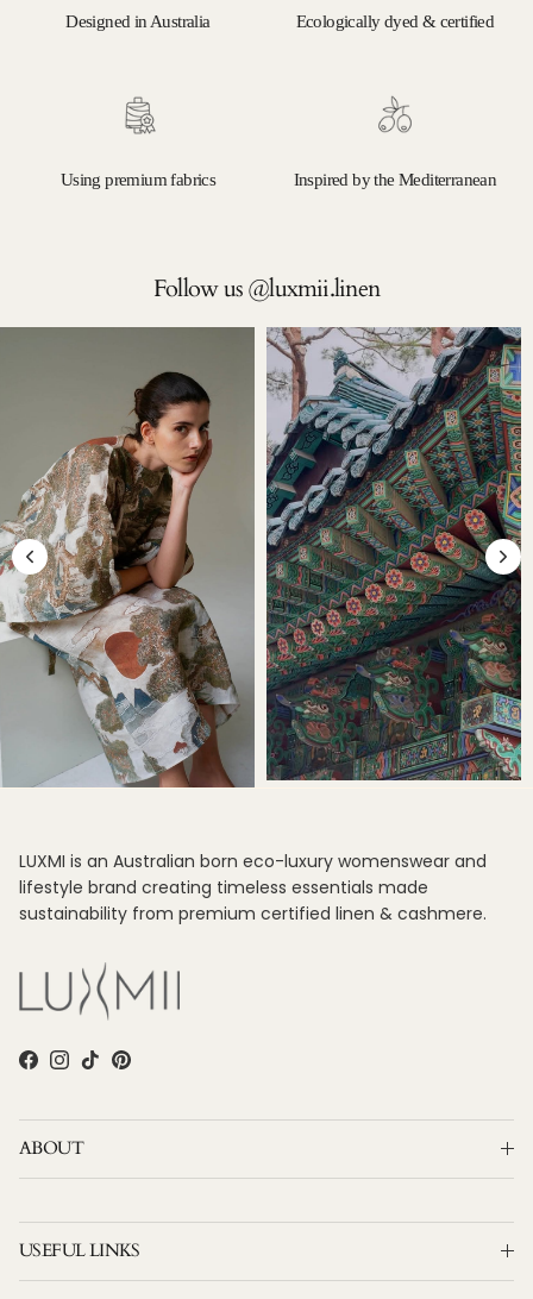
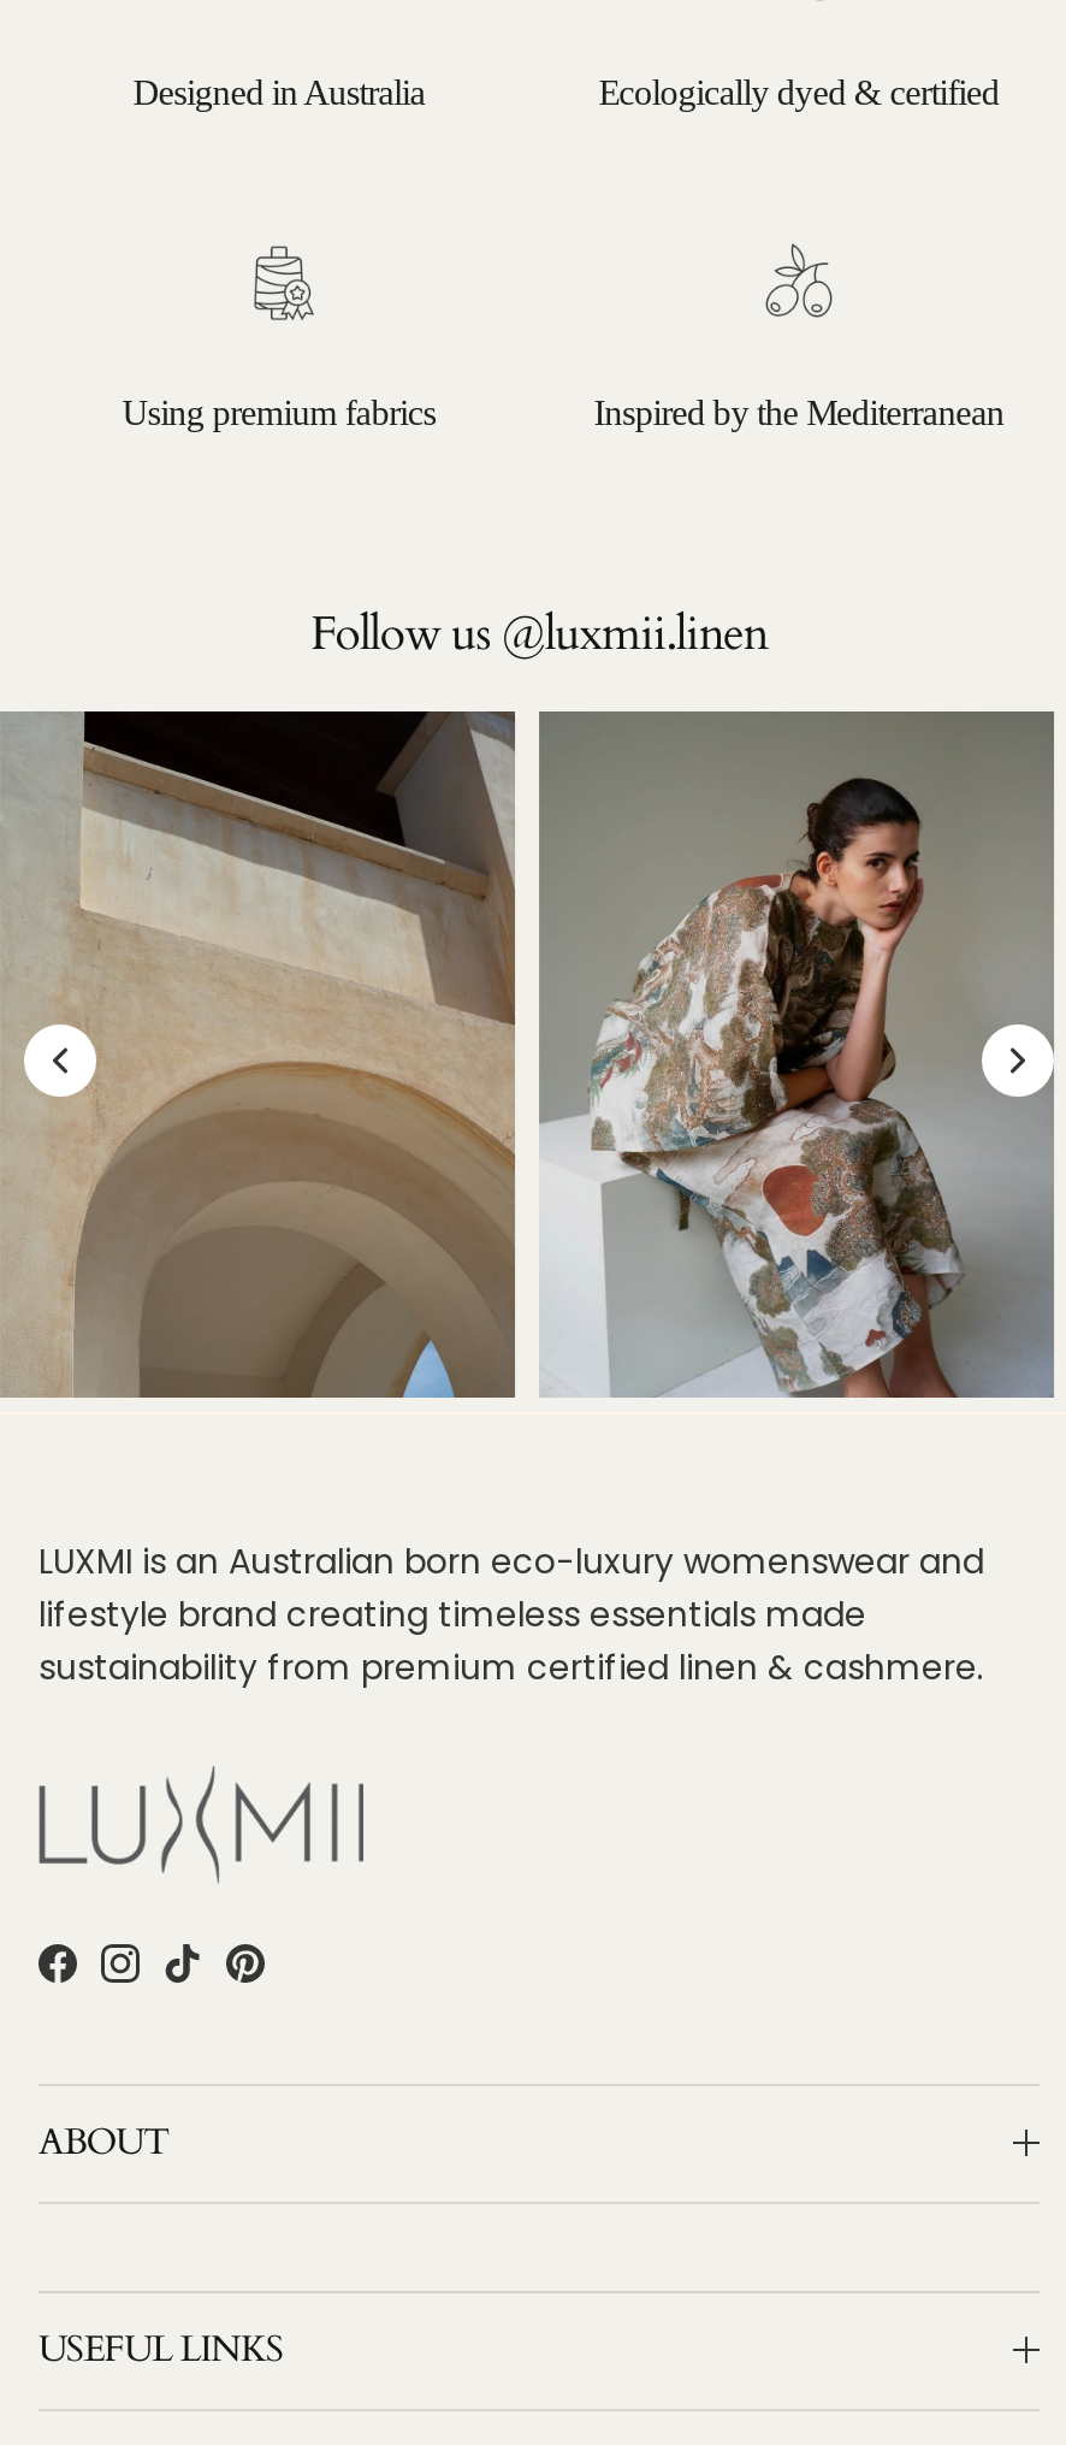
[4,327,256,789] [image] -> [7,713,515,1413] [image]
[265,327,522,782] [image] -> [539,710,1054,1399] [image]

